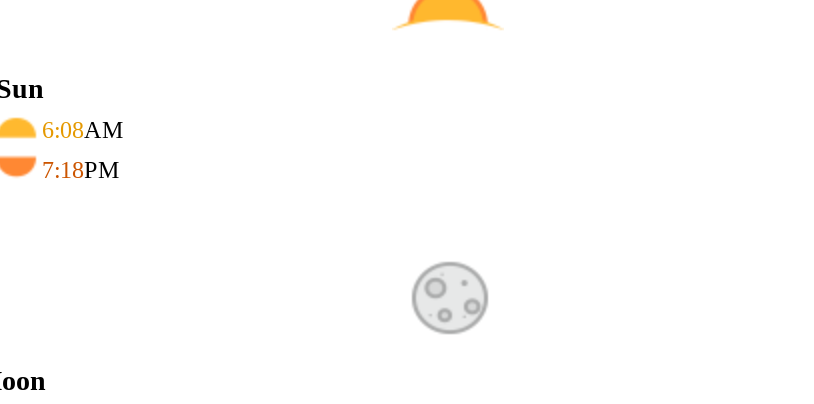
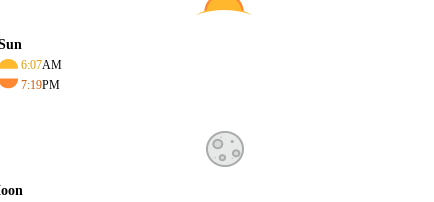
[42,116,124,144] 6:08AM -> [21,58,62,72] 6:07AM
[42,156,120,184] 7:18PM -> [21,78,60,92] 7:19PM

